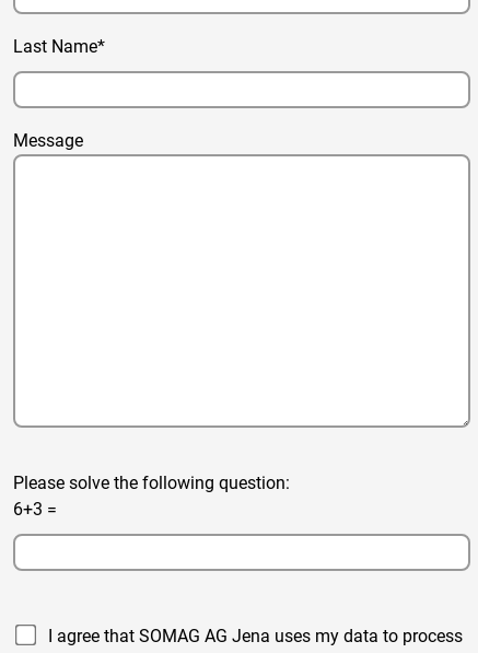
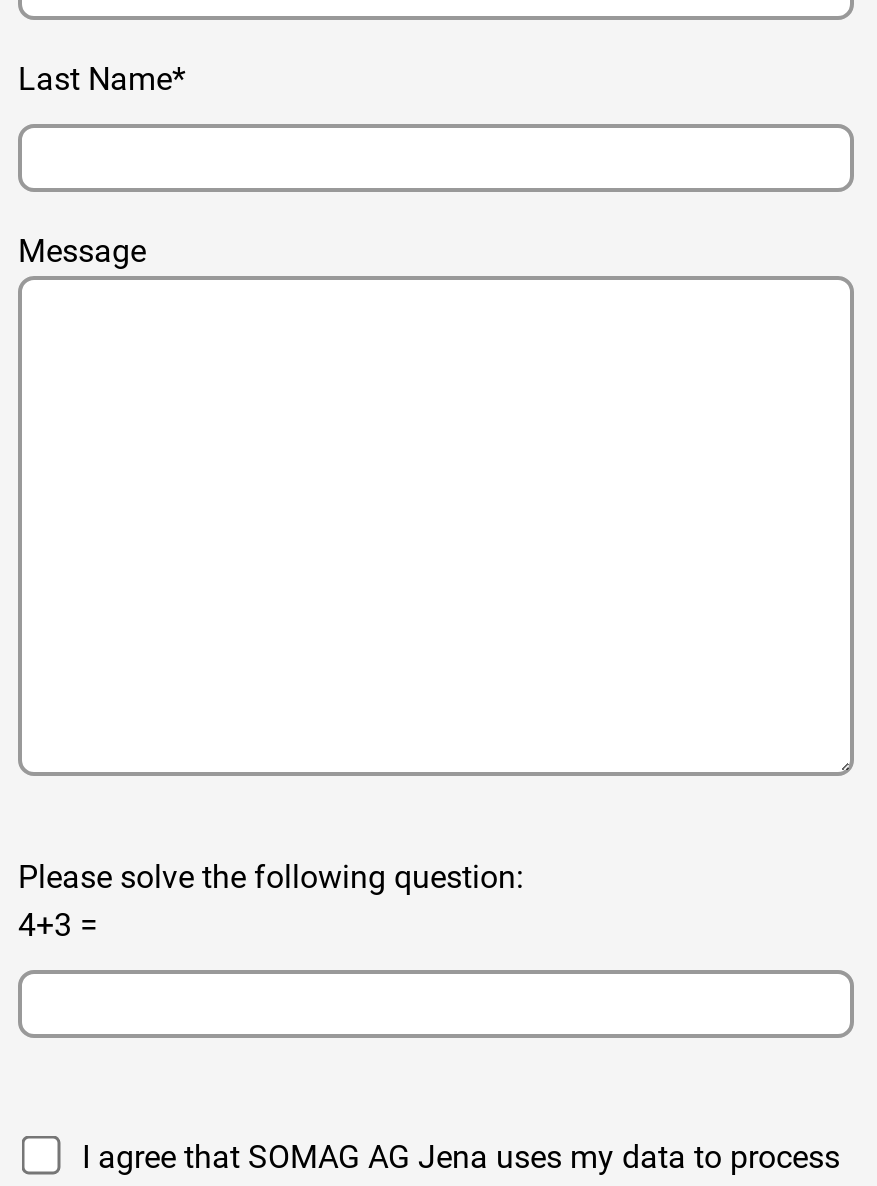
[13,499,57,520] 6+3 = -> [18,907,98,945] 4+3 =

